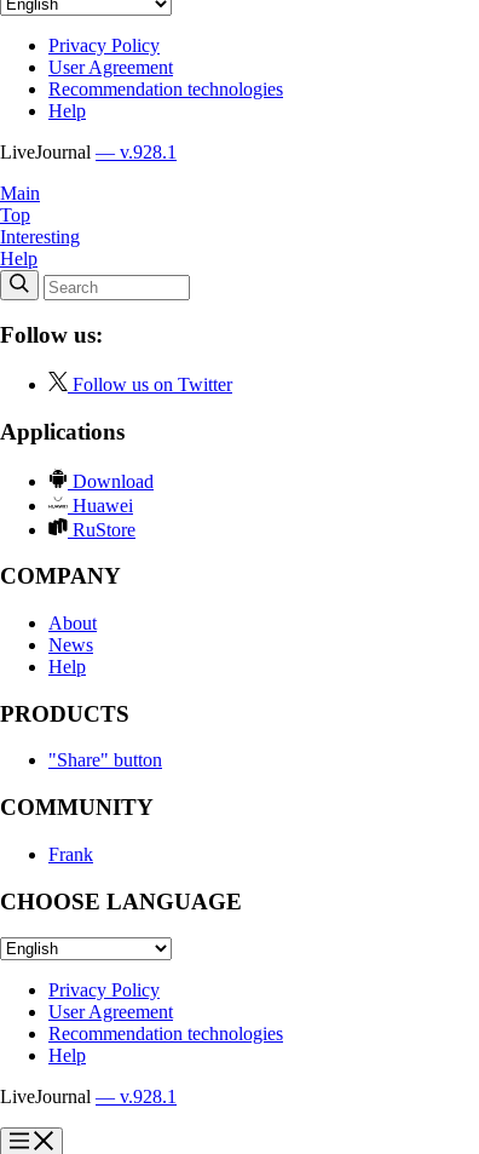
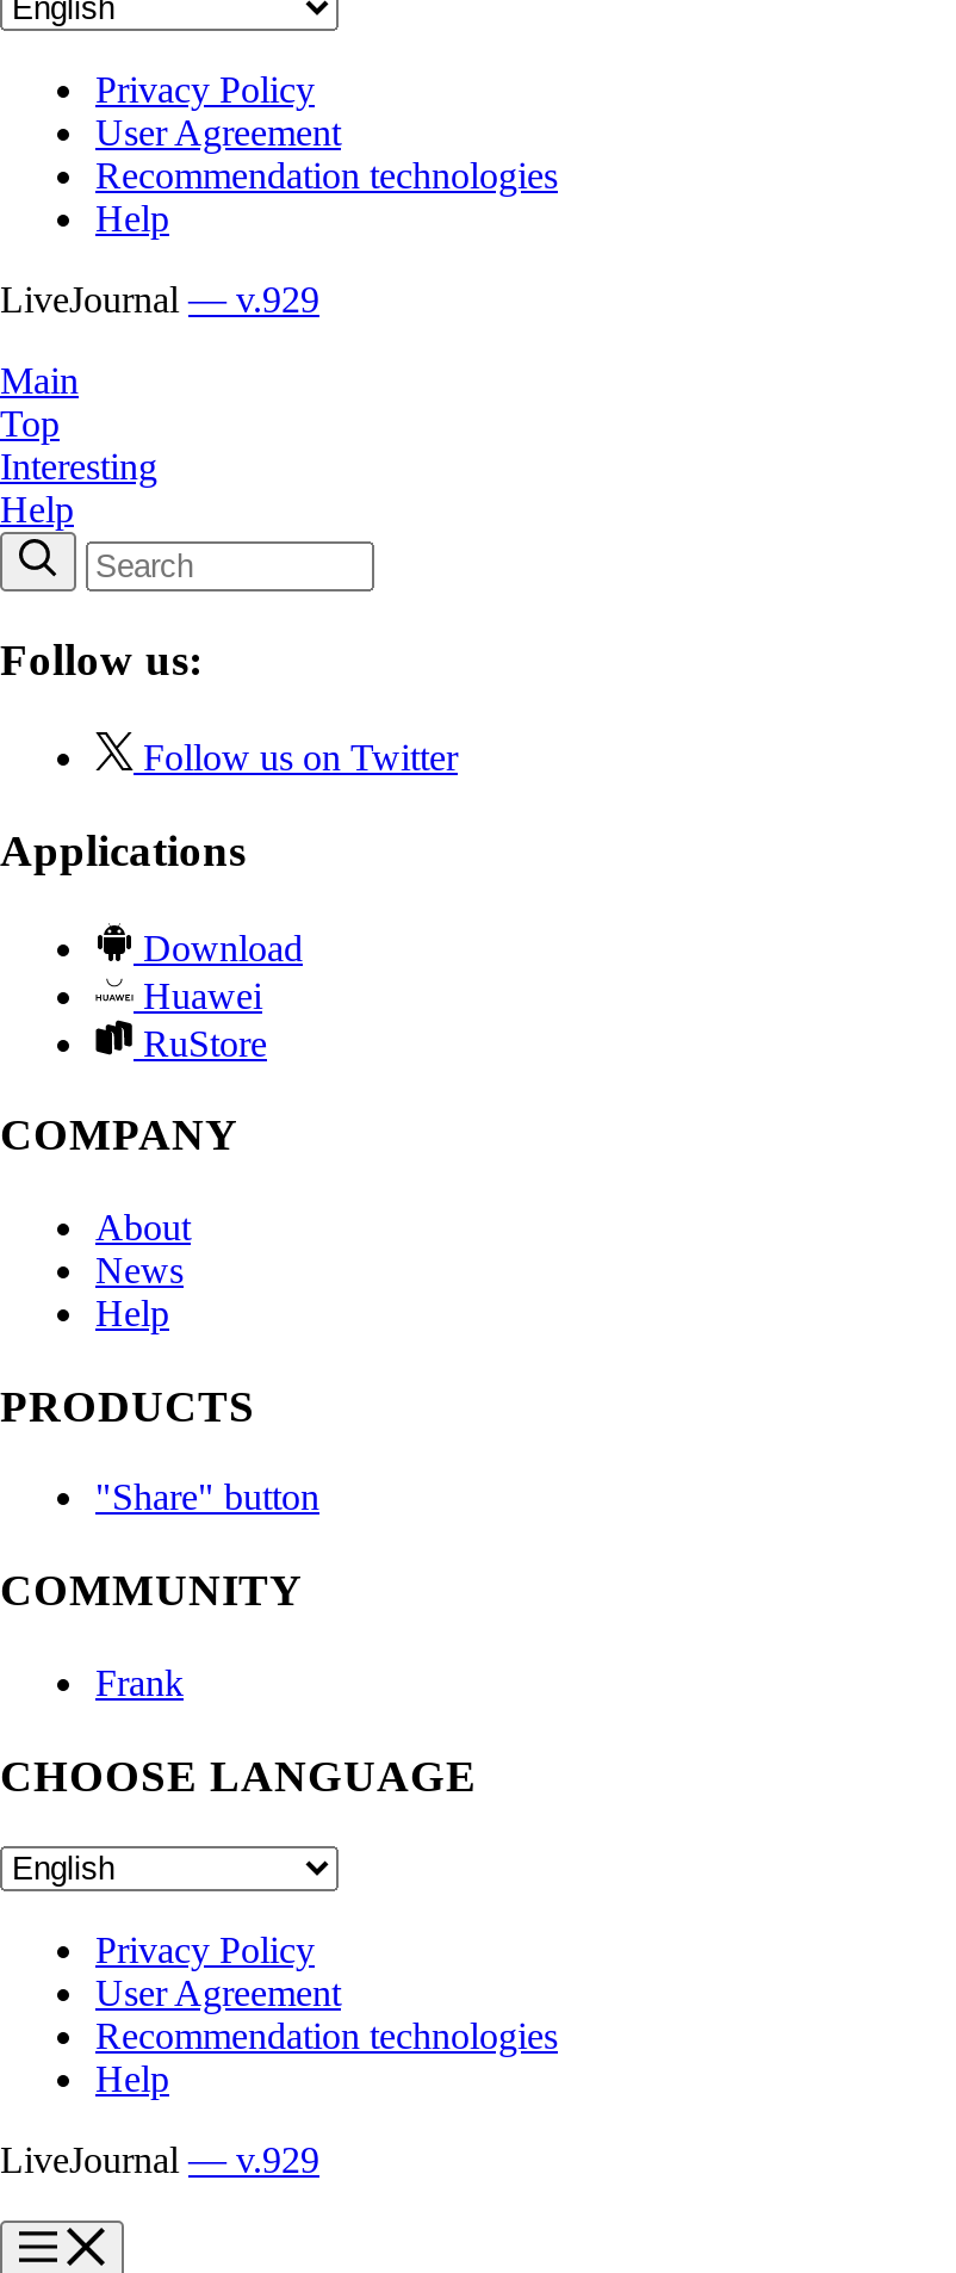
[0,141,177,162] LiveJournal — v.928.1 -> [0,278,319,319] LiveJournal — v.929
[0,1086,177,1107] LiveJournal — v.928.1 -> [0,2140,319,2180] LiveJournal — v.929

